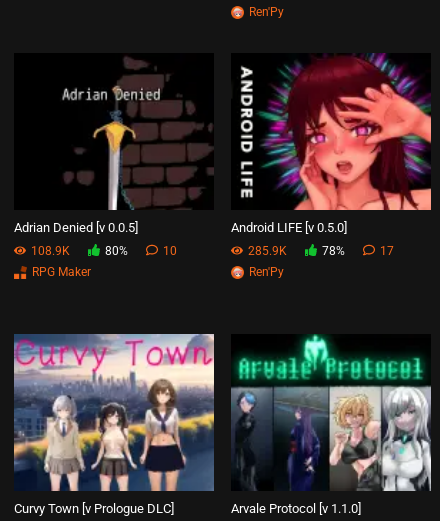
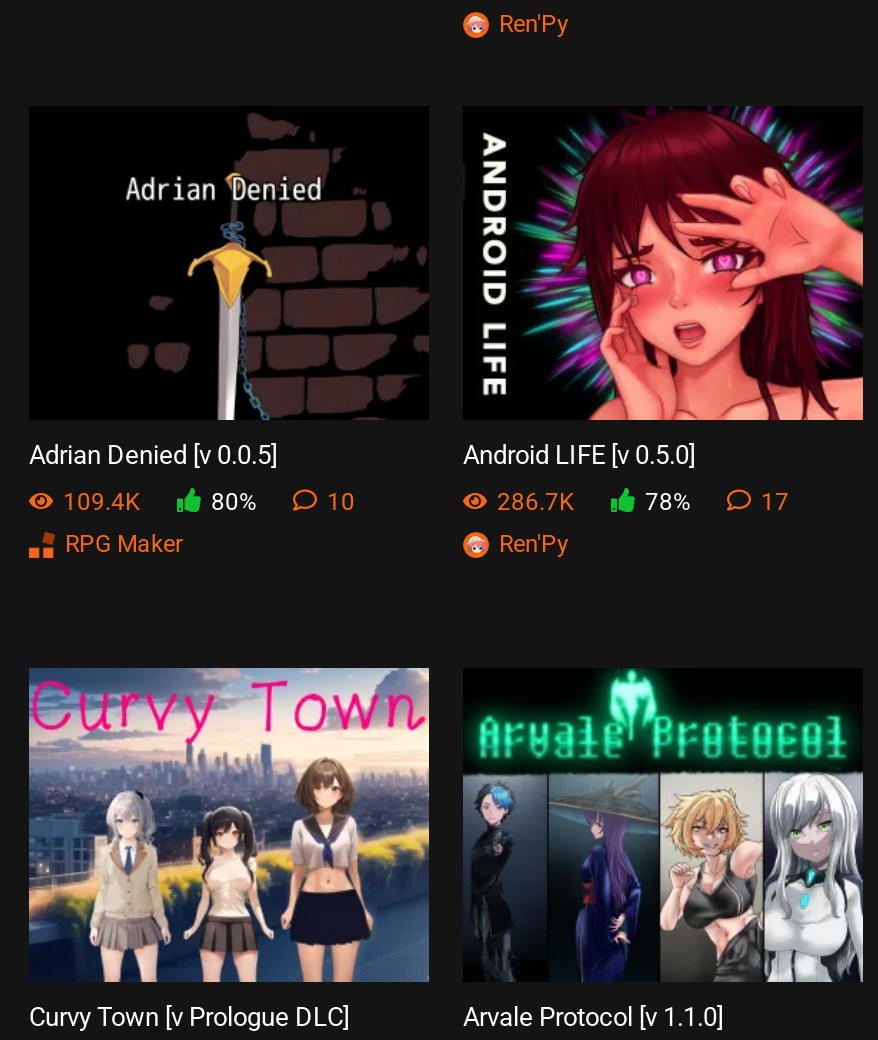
[31,244,70,258] 108.9K -> [63,487,141,515] 109.4K
[248,244,287,258] 285.9K -> [497,487,575,515] 286.7K

